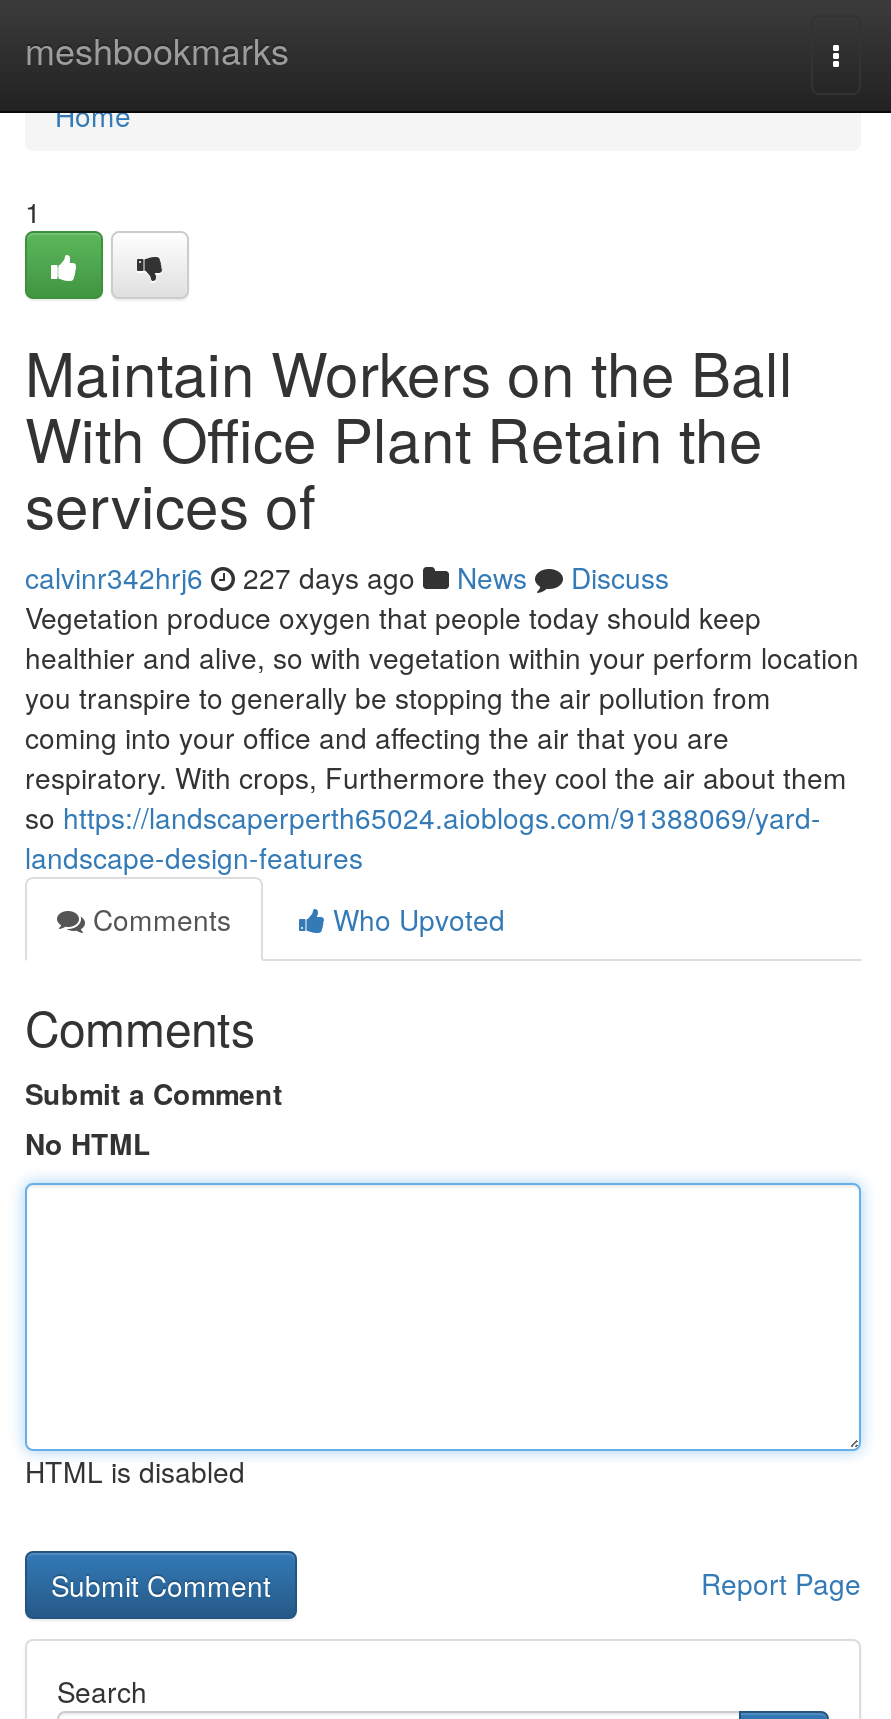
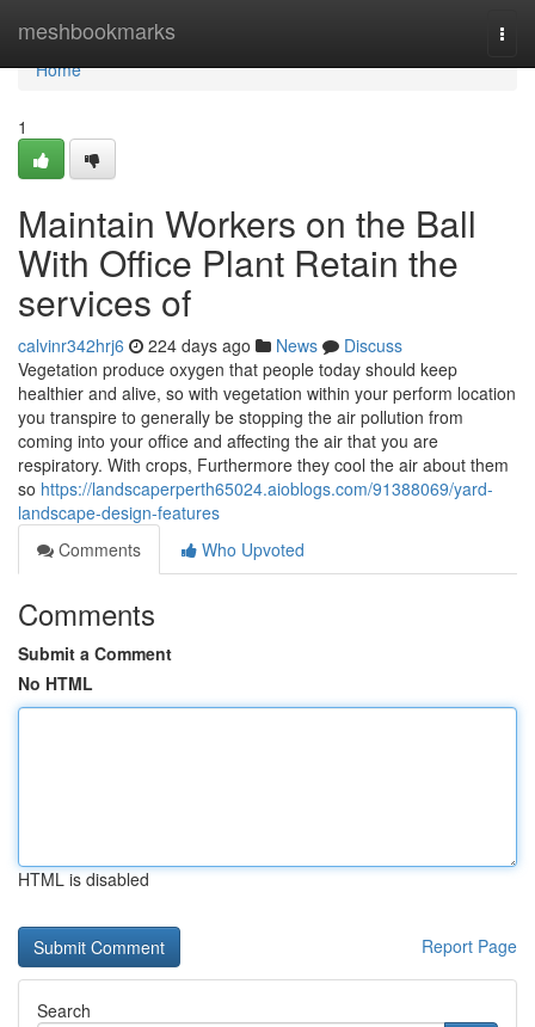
[25,557,669,597] calvinr342hrj6 227 days ago News Discuss -> [18,333,402,357] calvinr342hrj6 224 days ago News Discuss

